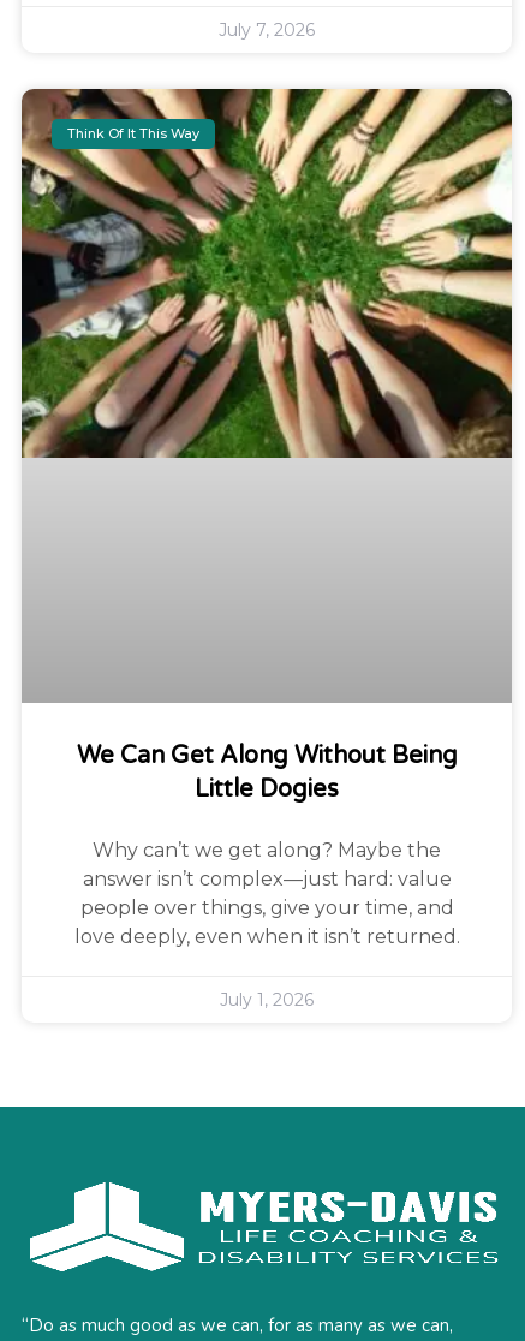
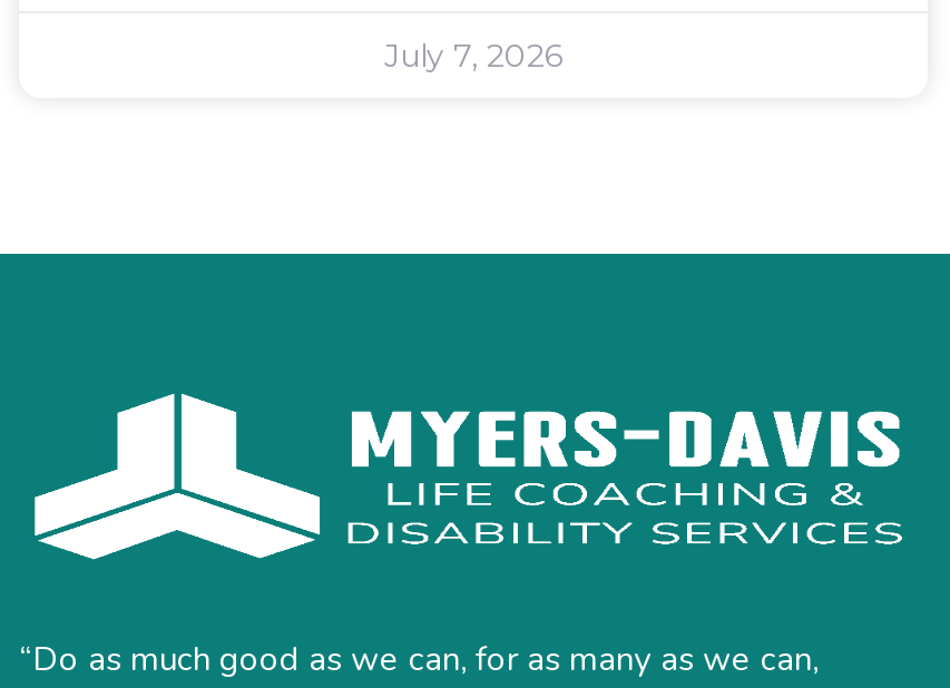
[20,88,513,703] [image] | Think Of It This Way -> none
[74,742,460,1011] We Can Get Along Without Being | Little Dogies | Why can’t we get along? Maybe the | answer isn’t complex—just hard: value | people over things, give your time, and | love deeply, even when it isn’t returned. | July 1, 2026 -> none

